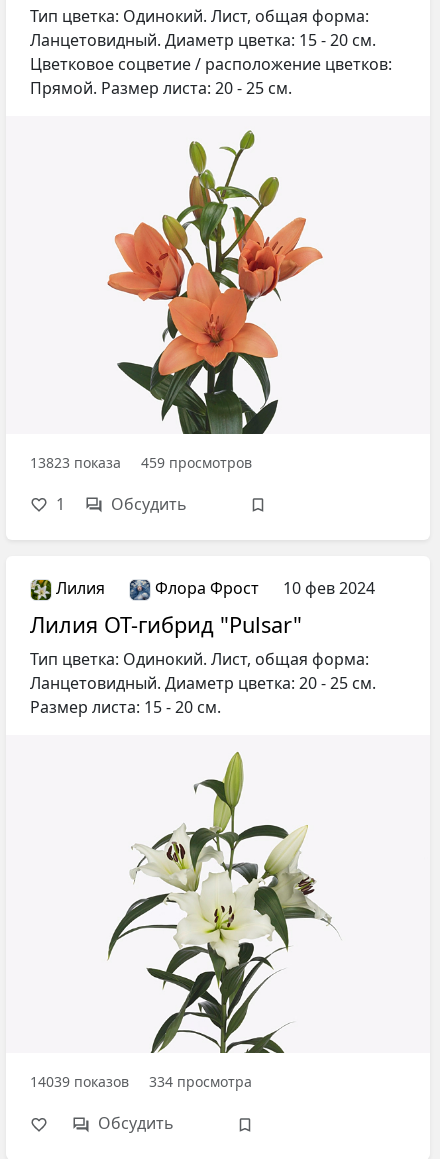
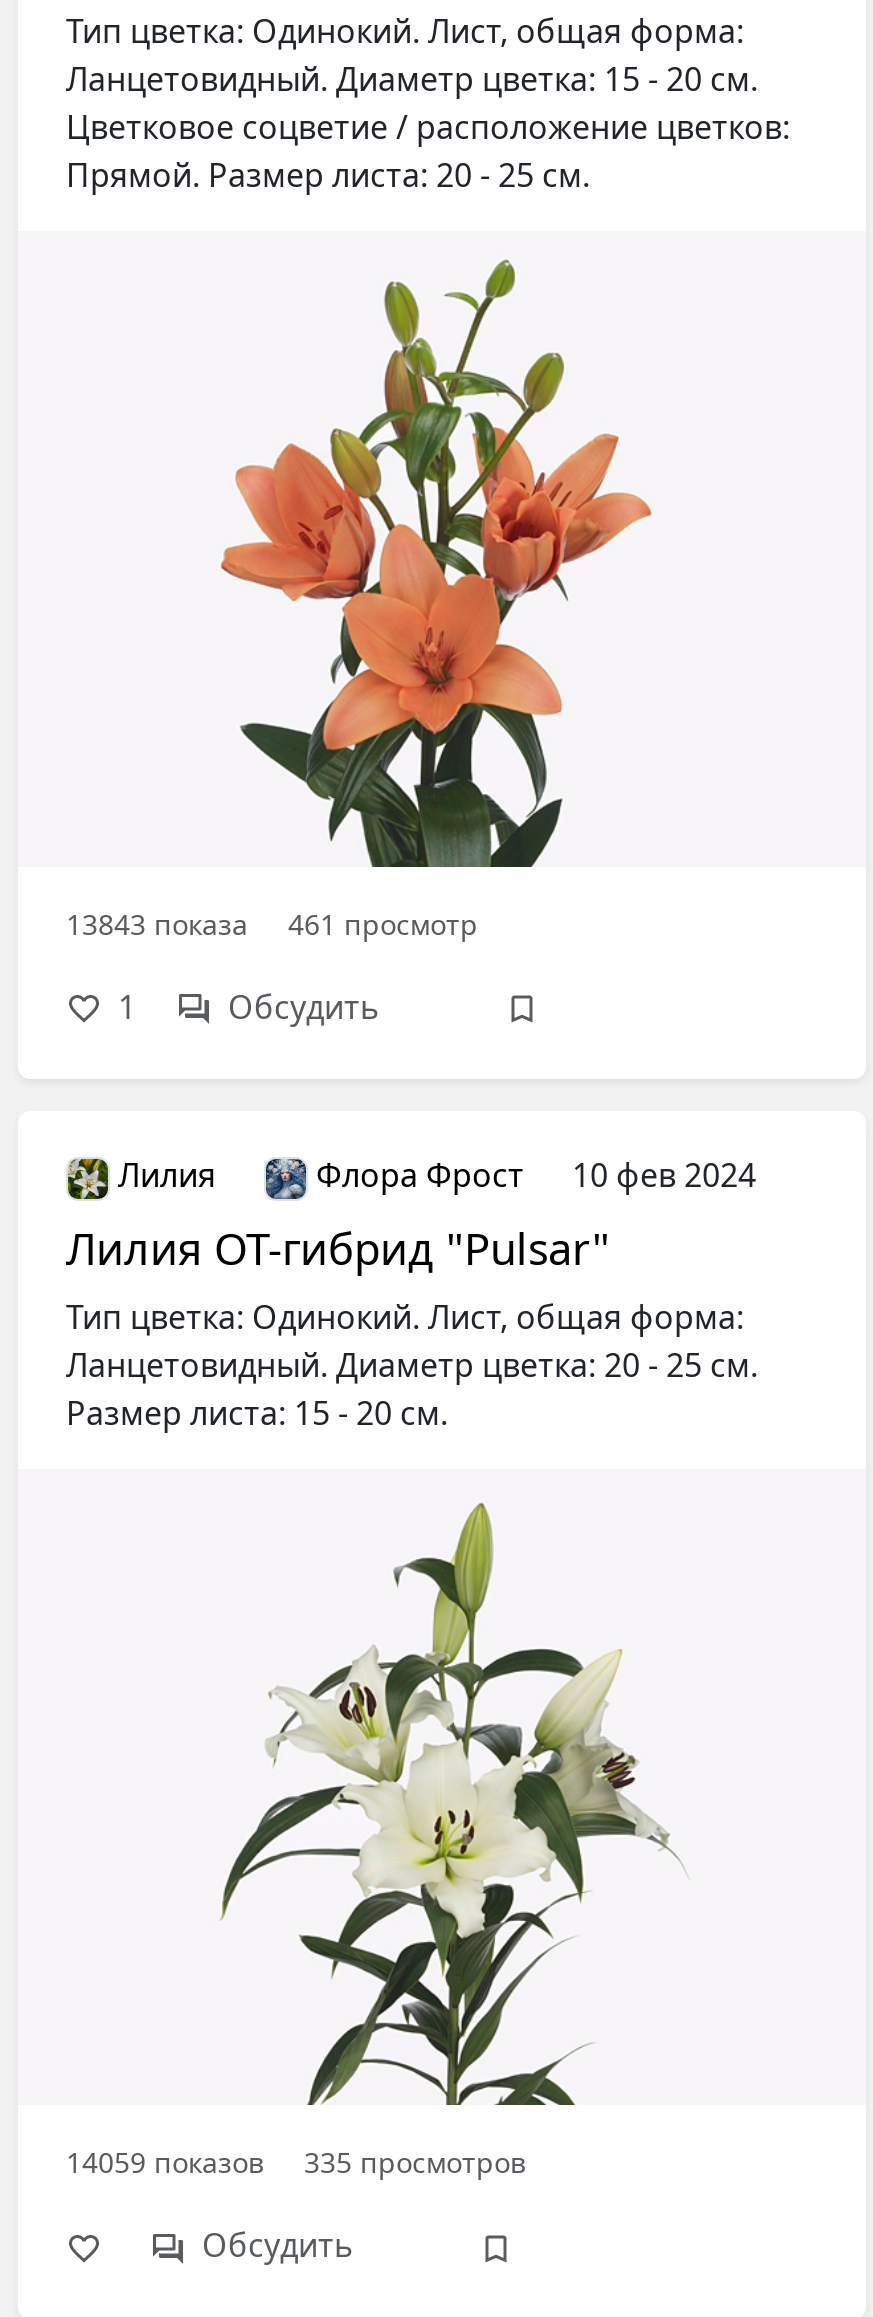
[30,453,252,472] 13823 показа | 459 просмотров -> [66,906,478,944] 13843 показа | 461 просмотр
[30,1072,252,1091] 14039 показов | 334 просмотра -> [66,2144,526,2182] 14059 показов | 335 просмотров

